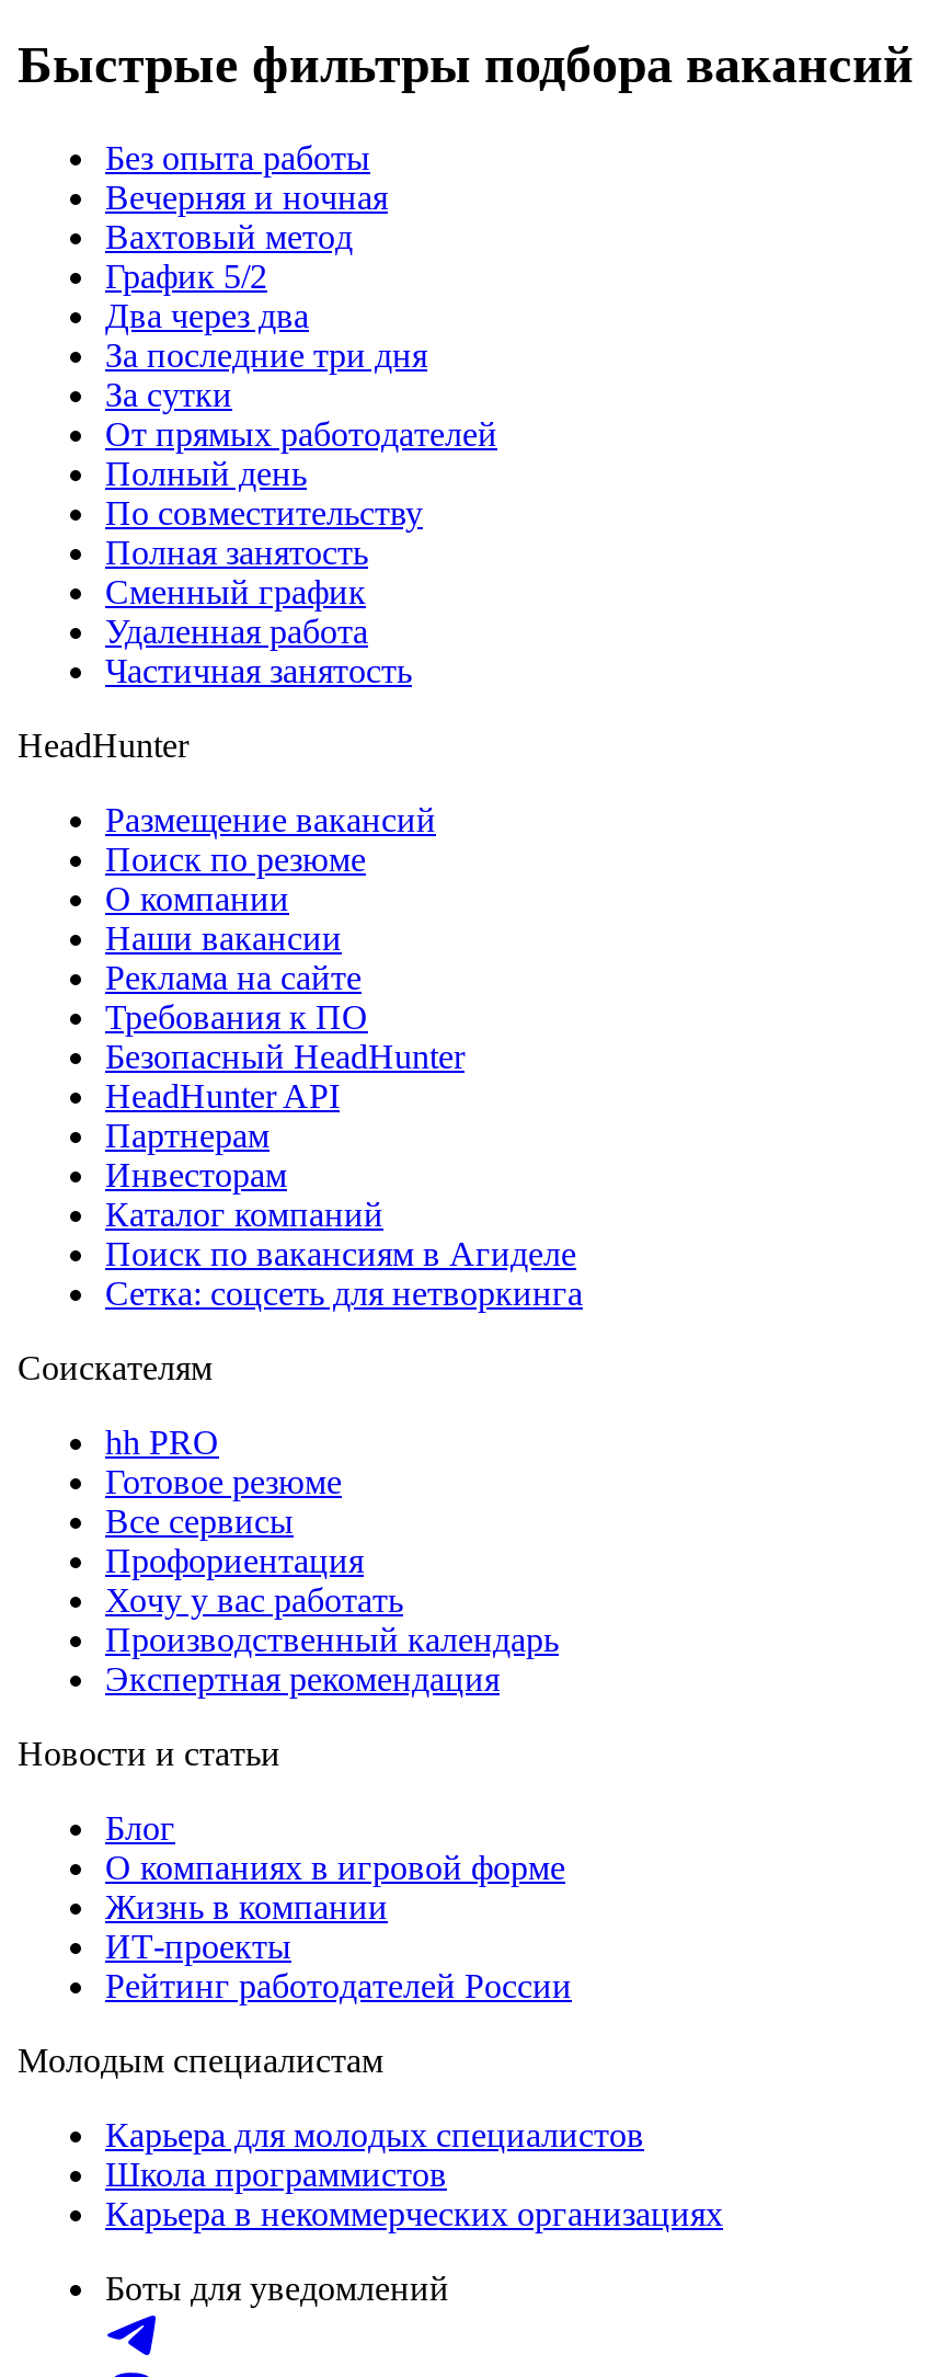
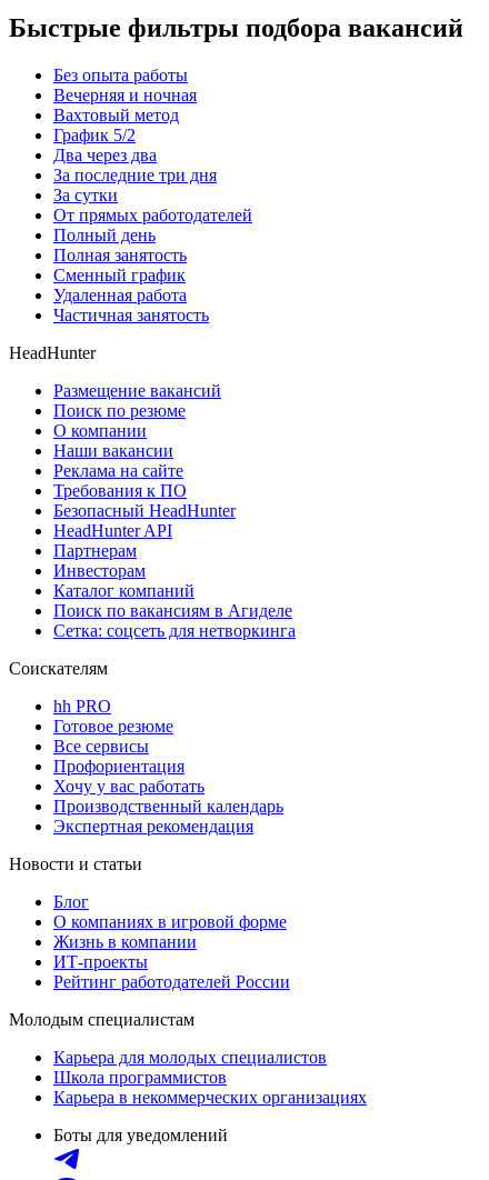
[105,494,423,532] По совместительству -> none

